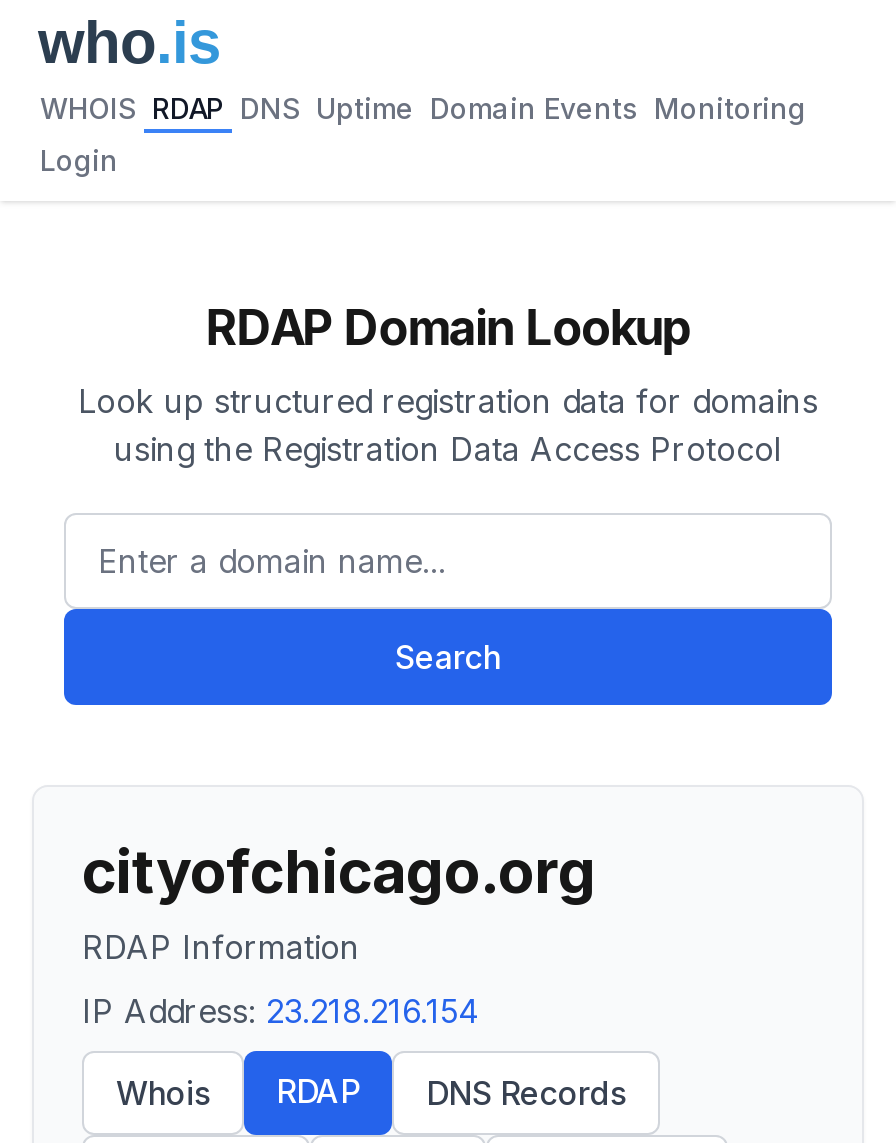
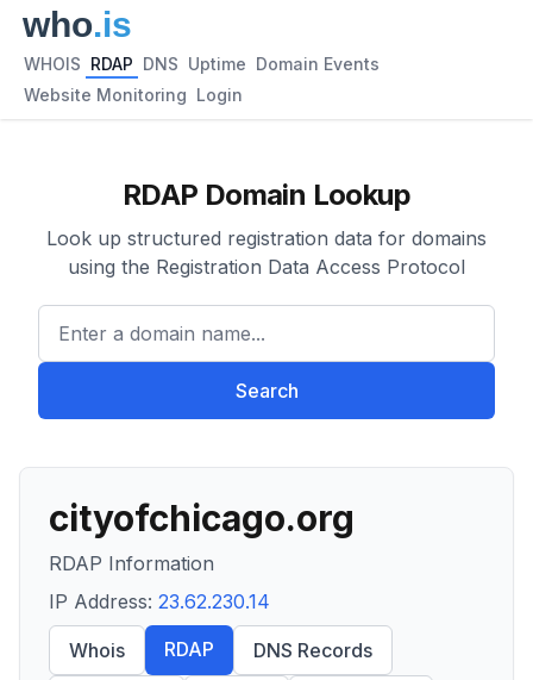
[40,91,806,125] WHOIS RDAP DNS Uptime Domain Events Monitoring -> [24,54,380,74] WHOIS RDAP DNS Uptime Domain Events
[40,143,118,177] Login -> [24,85,243,105] Website Monitoring Login
[82,991,480,1031] IP Address: 23.218.216.154 -> [49,589,270,613] IP Address: 23.62.230.14

